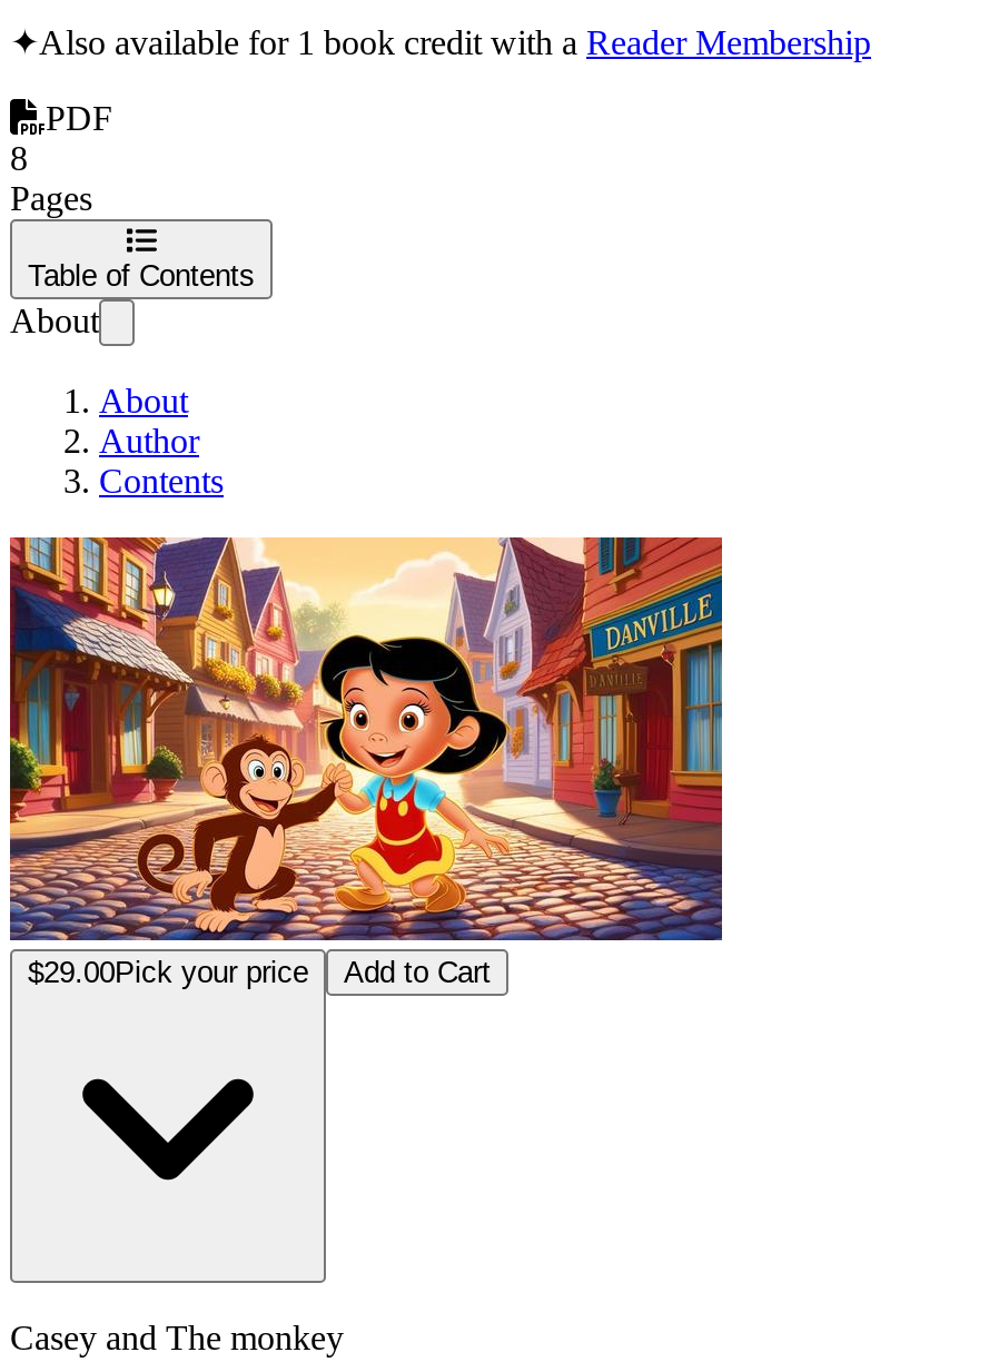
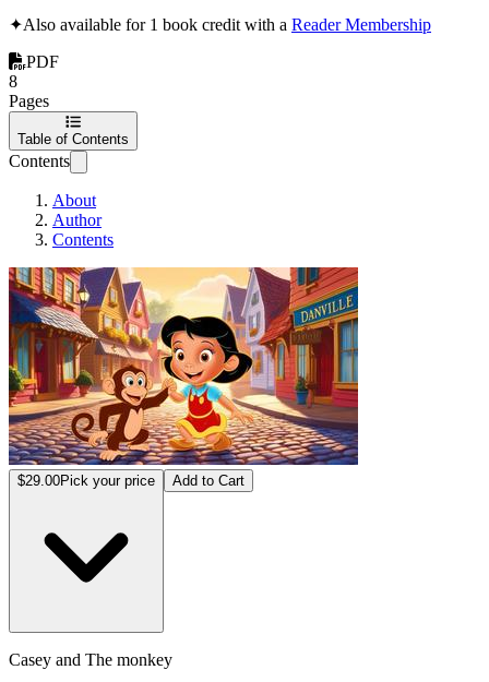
[10,301,99,339] About -> [9,151,70,170] Contents

